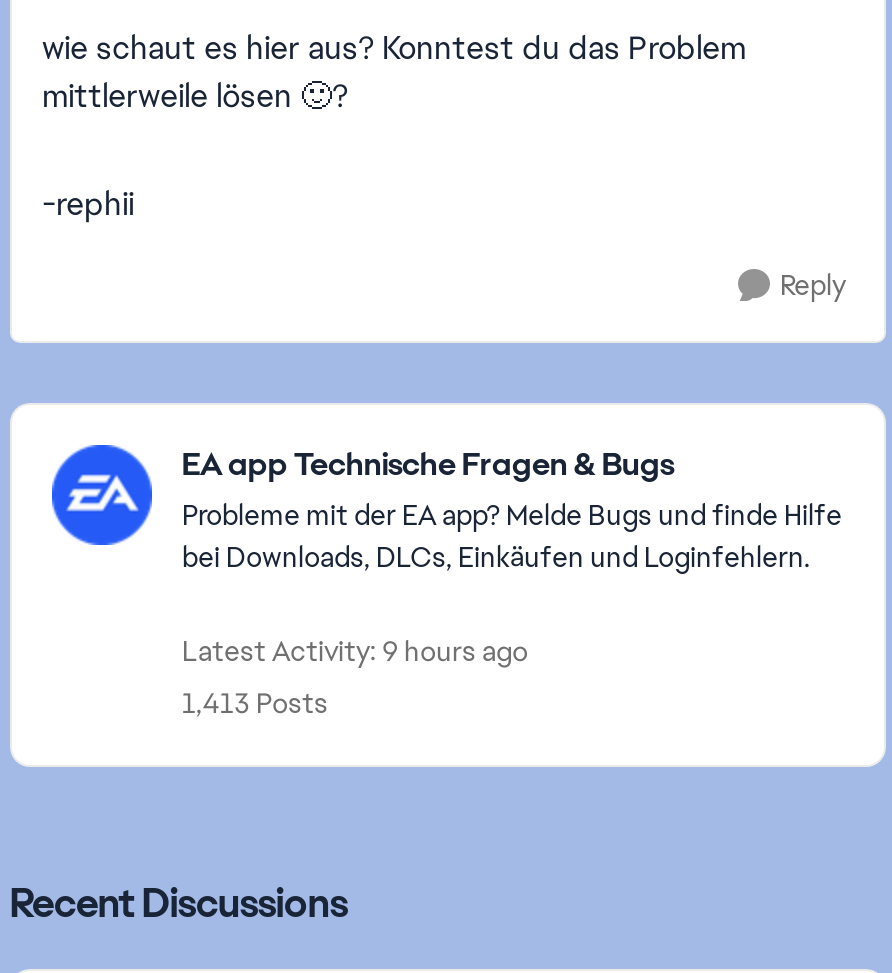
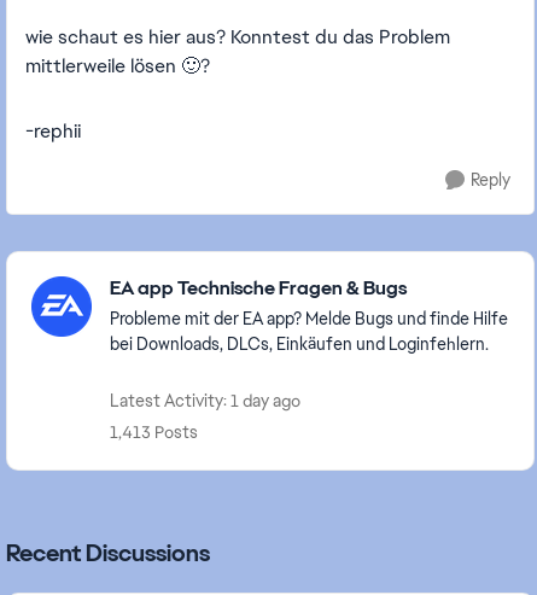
[182,633,528,669] Latest Activity: 9 hours ago -> [110,390,300,412] Latest Activity: 1 day ago

